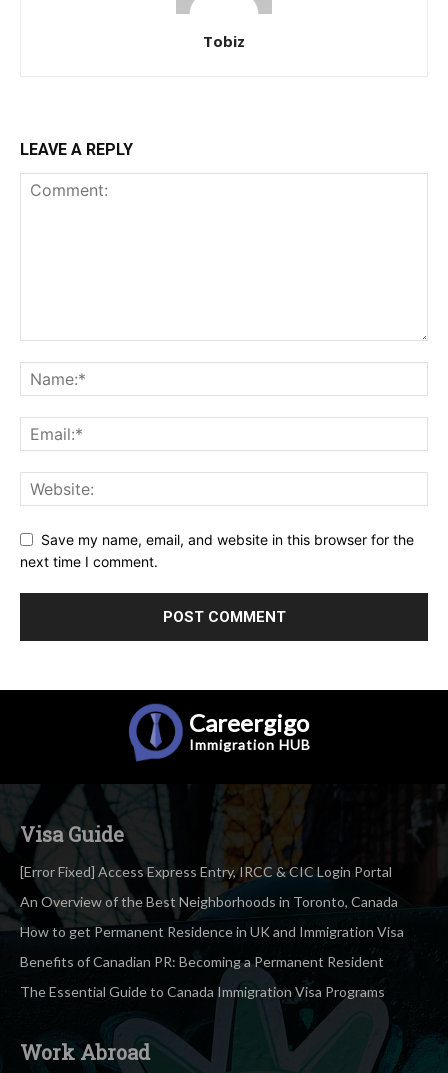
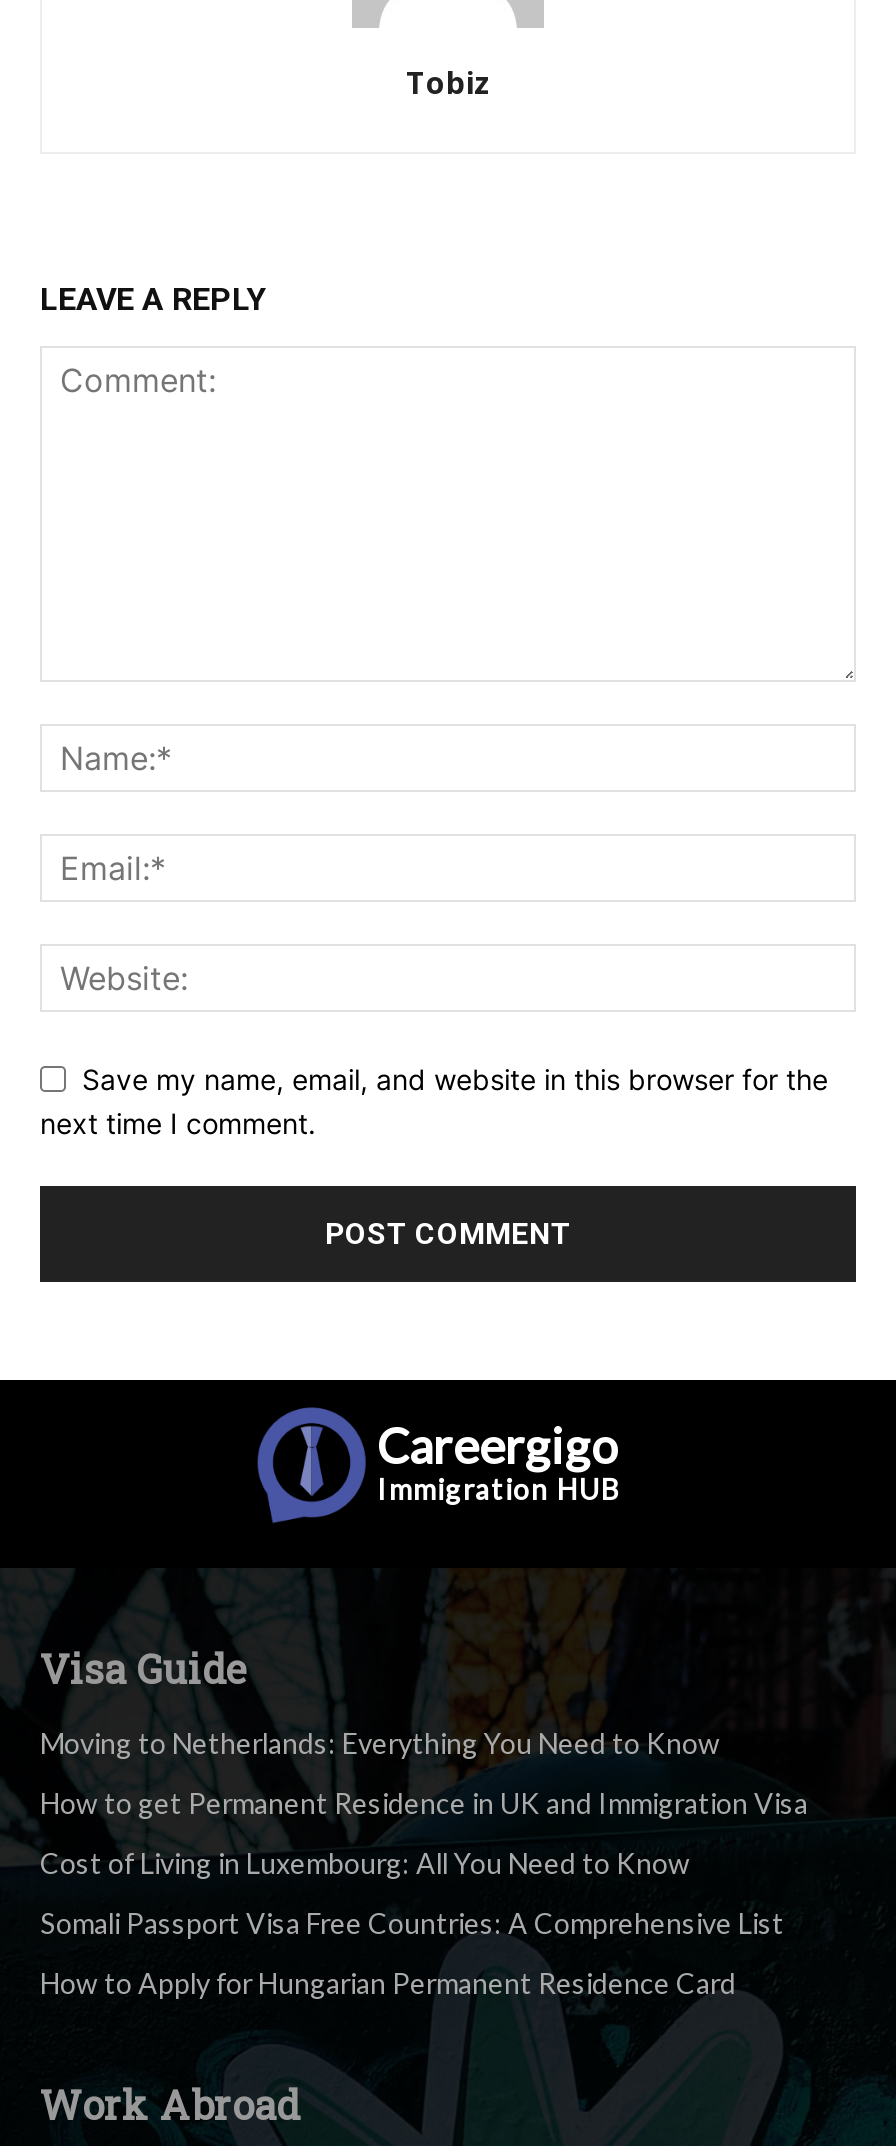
[20,862,398,909] [Error Fixed] Access Express Entry, IRCC & CIC Login Portal | An Overview of the Best Neighborhoods in Toronto, Canada -> [40,1725,720,1759] Moving to Netherlands: Everything You Need to Know
moved [20,922,404,939] -> [40,1785,808,1819]: How to get Permanent Residence in UK and Immigration Visa
[20,952,385,999] Benefits of Canadian PR: Becoming a Permanent Resident | The Essential Guide to Canada Immigration Visa Programs -> [40,1845,784,1999] Cost of Living in Luxembourg: All You Need to Know | Somali Passport Visa Free Countries: A Comprehensive List | How to Apply for Hungarian Permanent Residence Card

